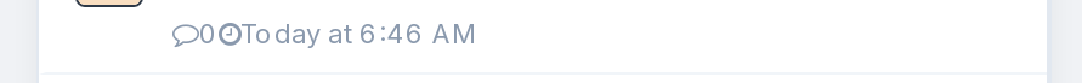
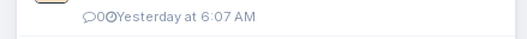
[240,17,476,51] Today at 6:46 AM -> [116,8,256,25] Yesterday at 6:07 AM

